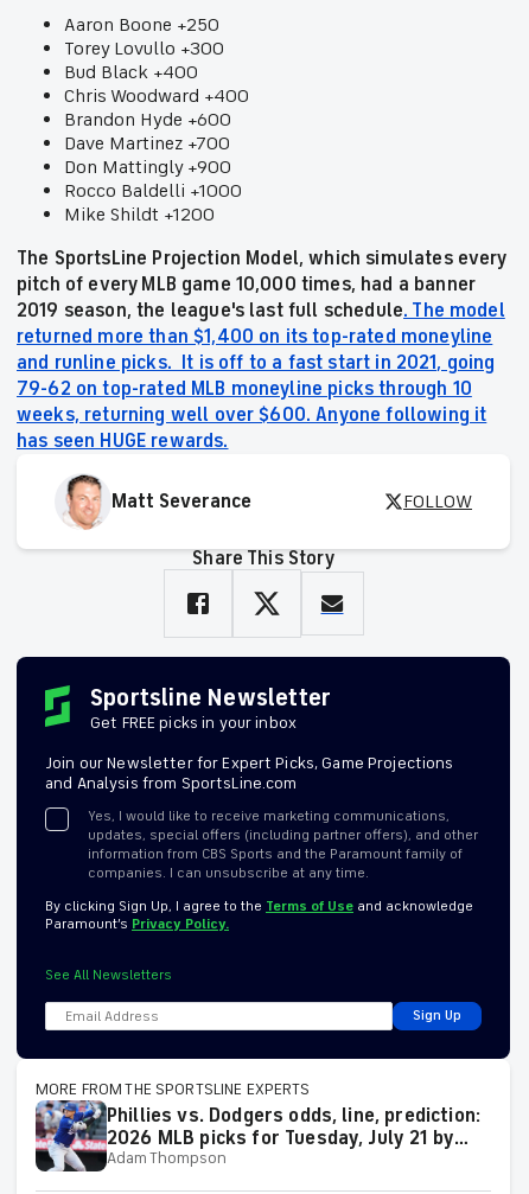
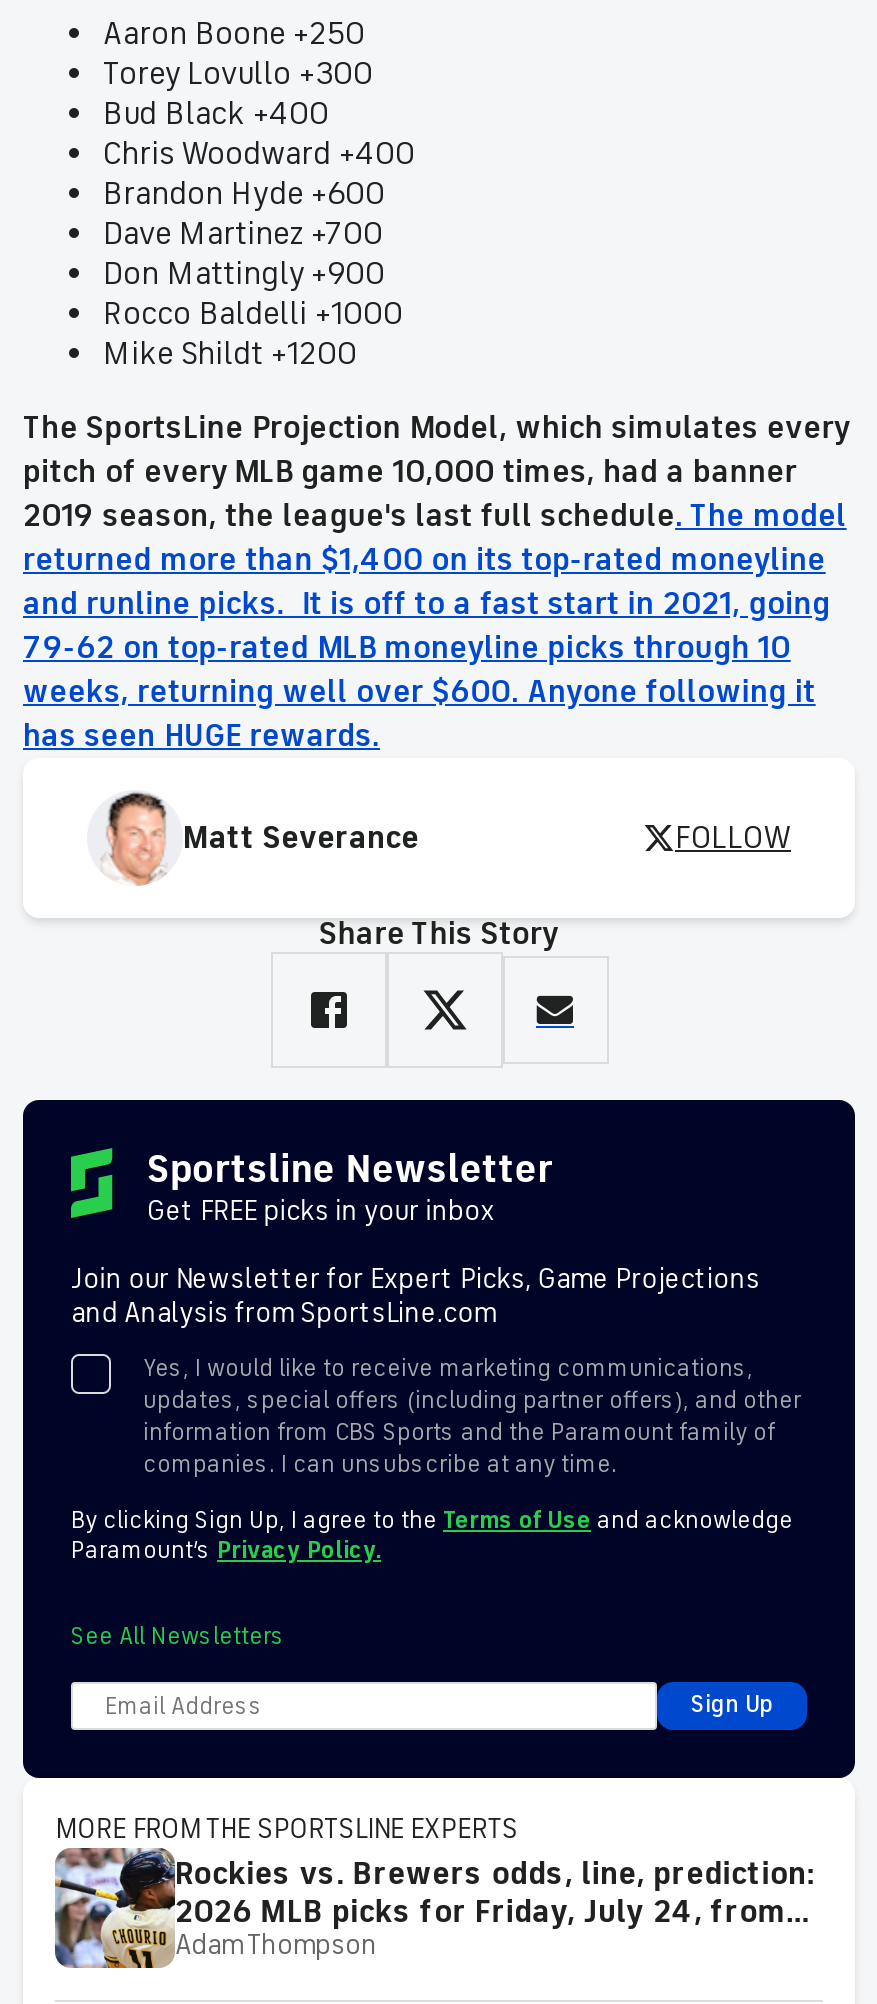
[36,1103,480,1173] [image] | Phillies vs. Dodgers odds, line, prediction: -> [53,1852,815,1970] [image] | Rockies vs. Brewers odds, line, prediction:
[107,1126,454,1150] 2026 MLB picks for Tuesday, July 21 by -> [175,1892,786,1932] 2026 MLB picks for Friday, July 24, from

